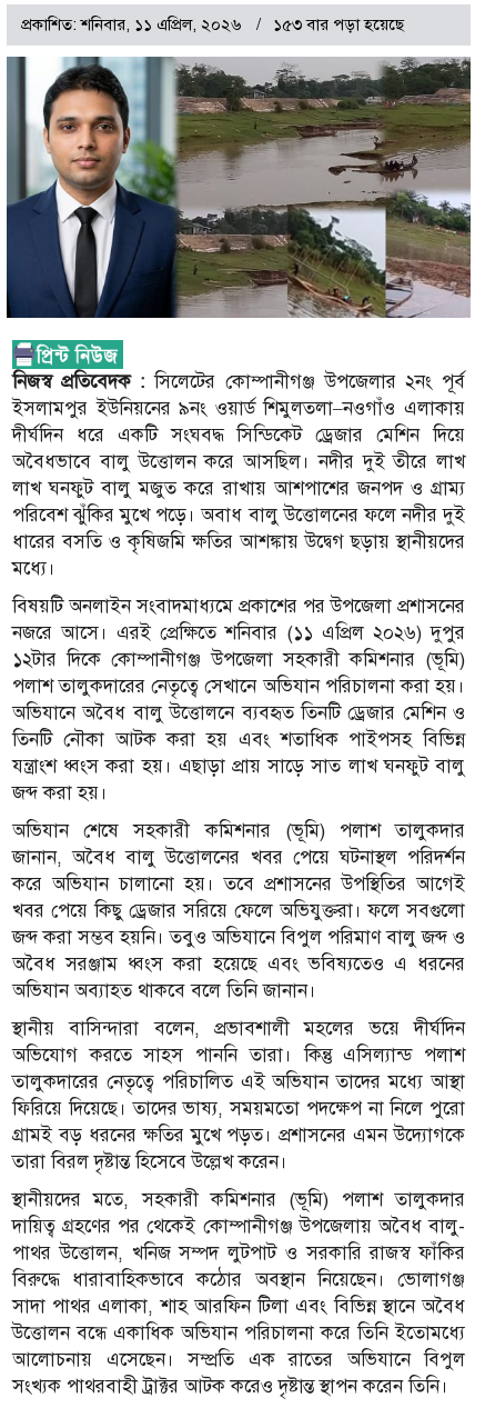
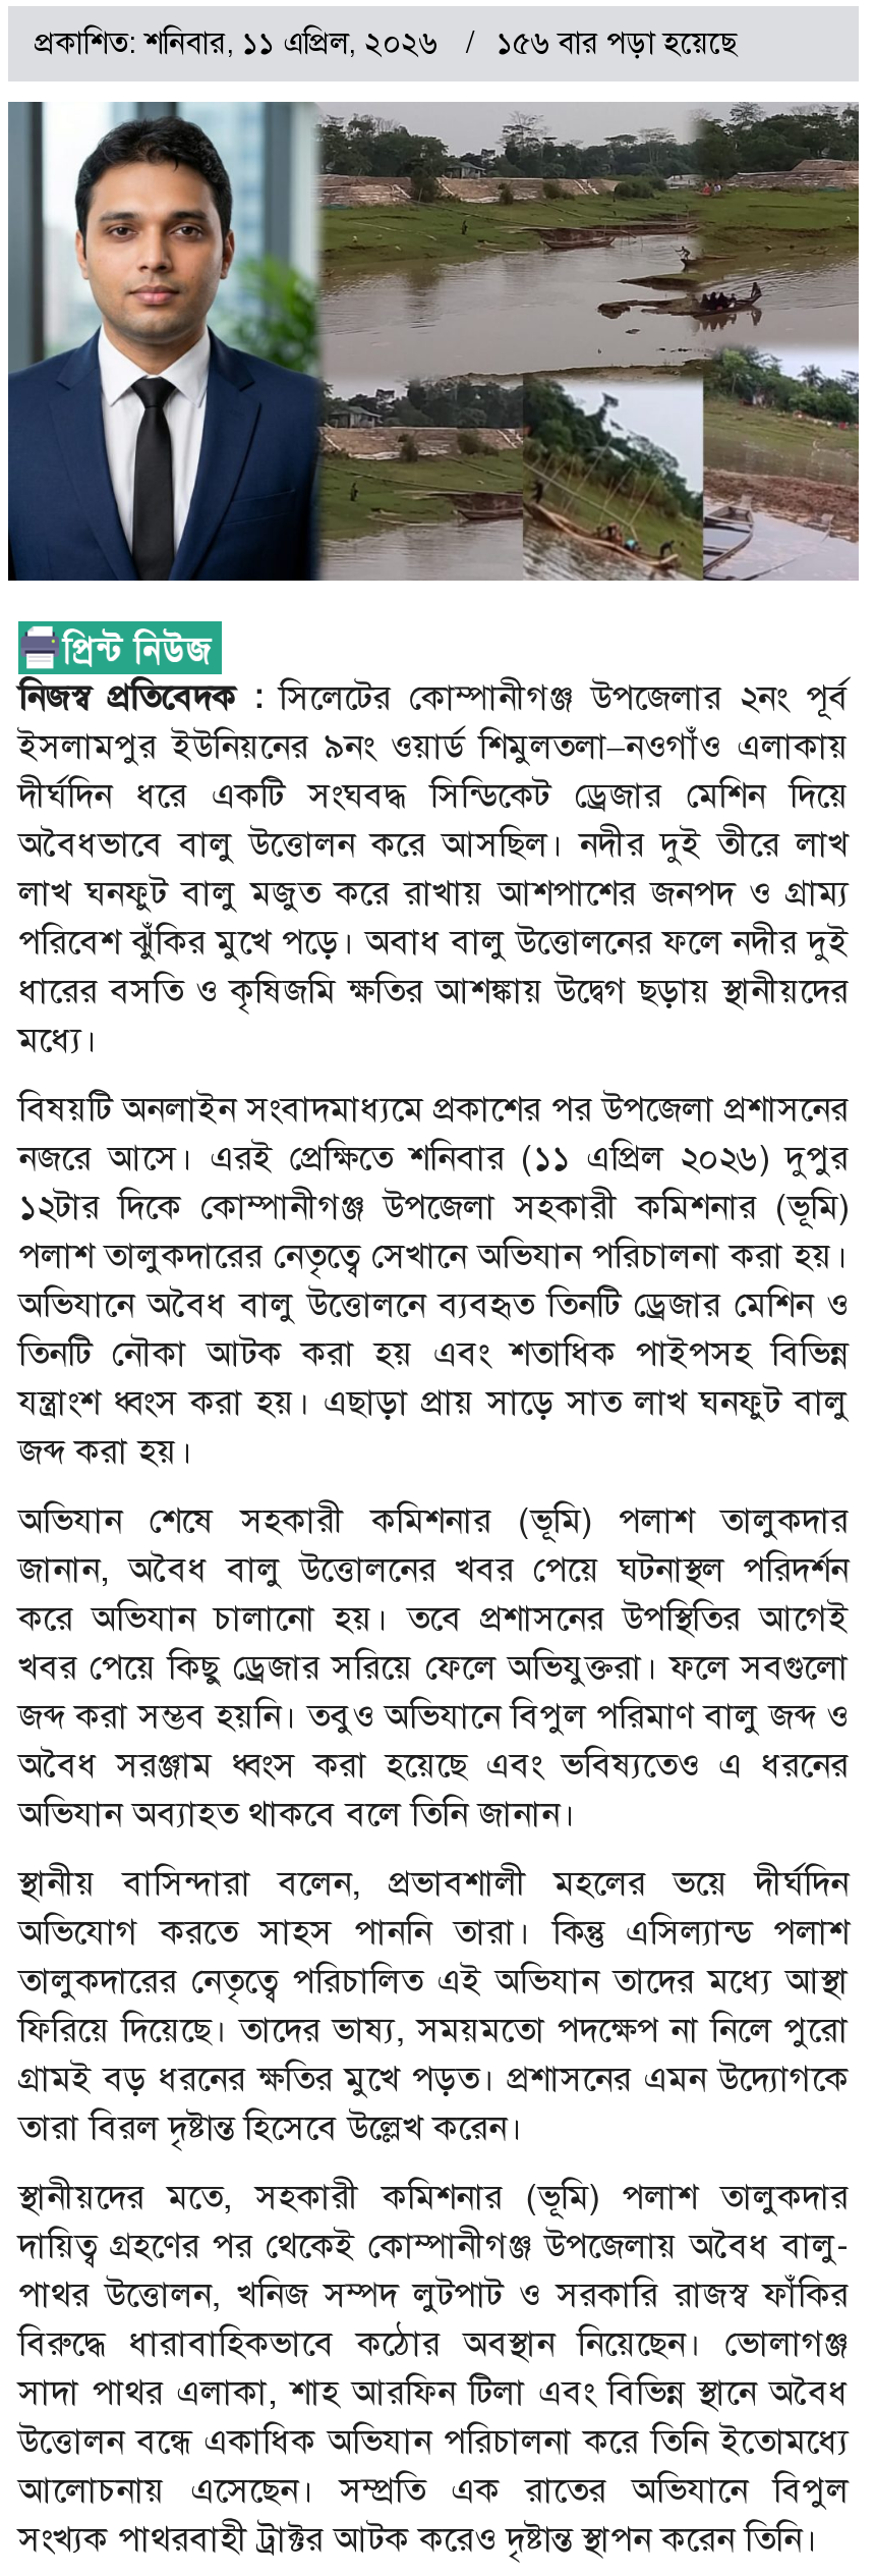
[21,14,404,34] প্রকাশিত: শনিবার, ১১ এপ্রিল, ২০২৬ ১৫৩ বার পড়া হয়েছে -> [35,24,737,61] প্রকাশিত: শনিবার, ১১ এপ্রিল, ২০২৬ ১৫৬ বার পড়া হয়েছে

